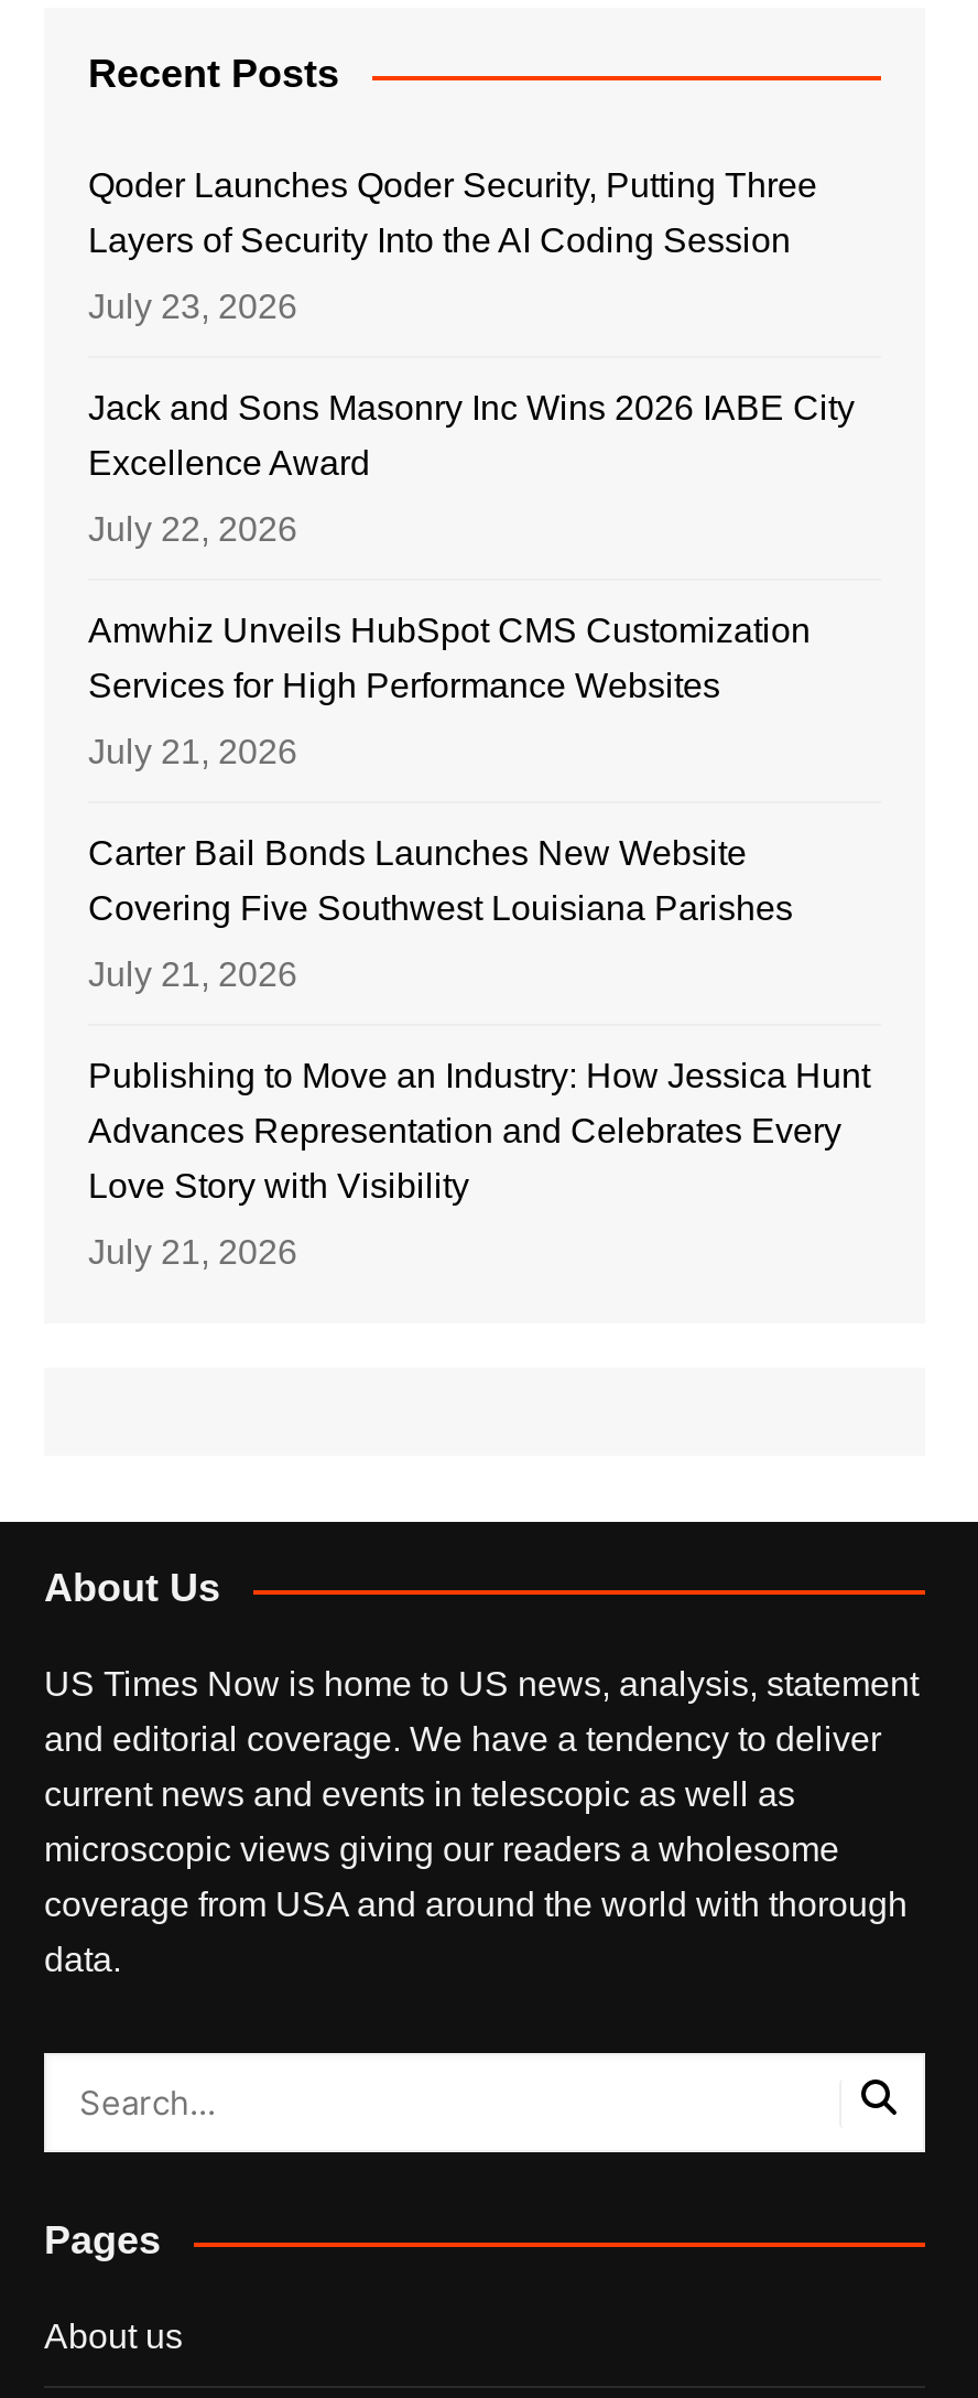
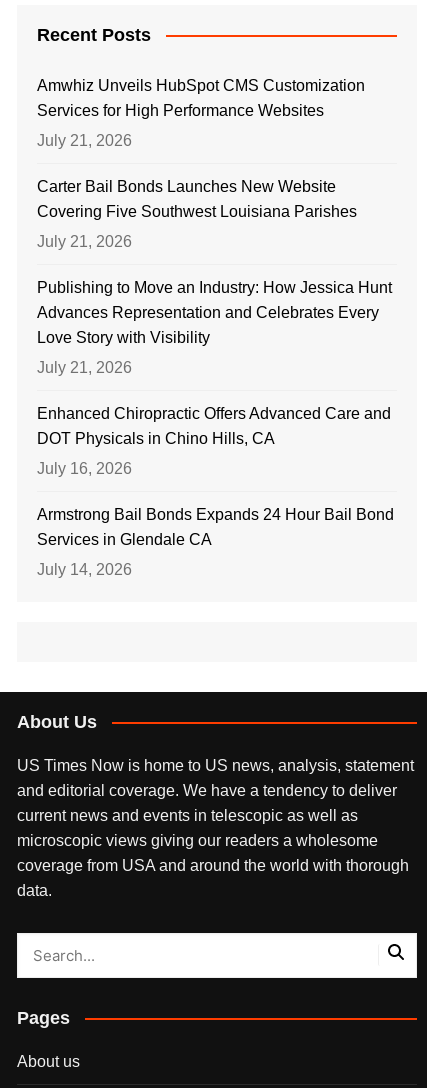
[88,168,855,549] Qoder Launches Qoder Security, Putting Three | Layers of Security Into the AI Coding Session | July 23, 2026 | Jack and Sons Masonry Inc Wins 2026 IABE City | Excellence Award | July 22, 2026 -> none
moved [88,613,870,1272] -> [37,77,392,376]: Amwhiz Unveils HubSpot CMS Customization | Services for High Performance Websites | July 21, 2026 | ... | Love Story with Visibility | July 21, 2026
none -> [37,405,394,578] Enhanced Chiropractic Offers Advanced Care and | DOT Physicals in Chino Hills, CA | July 16, 2026 | Armstrong Bail Bonds Expands 24 Hour Bail Bond | Services in Glendale CA | July 14, 2026

